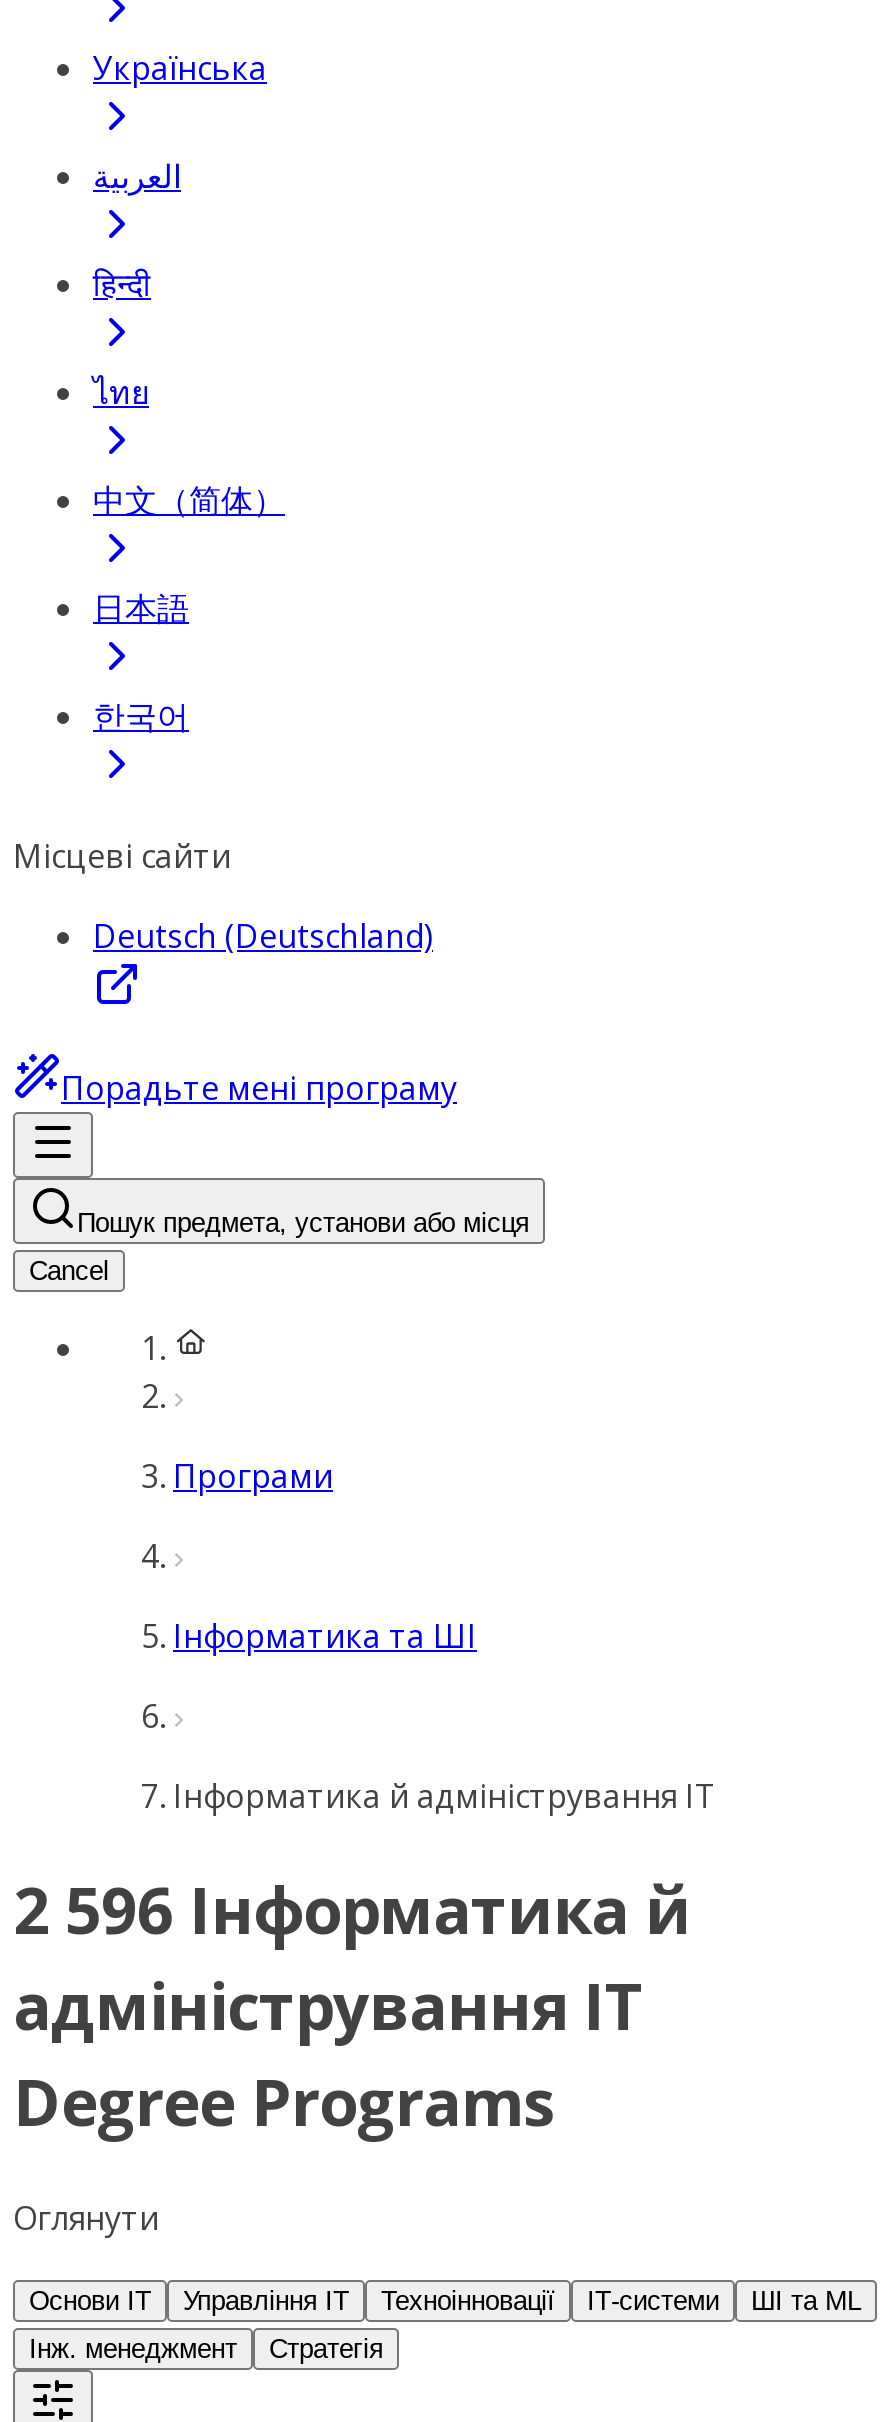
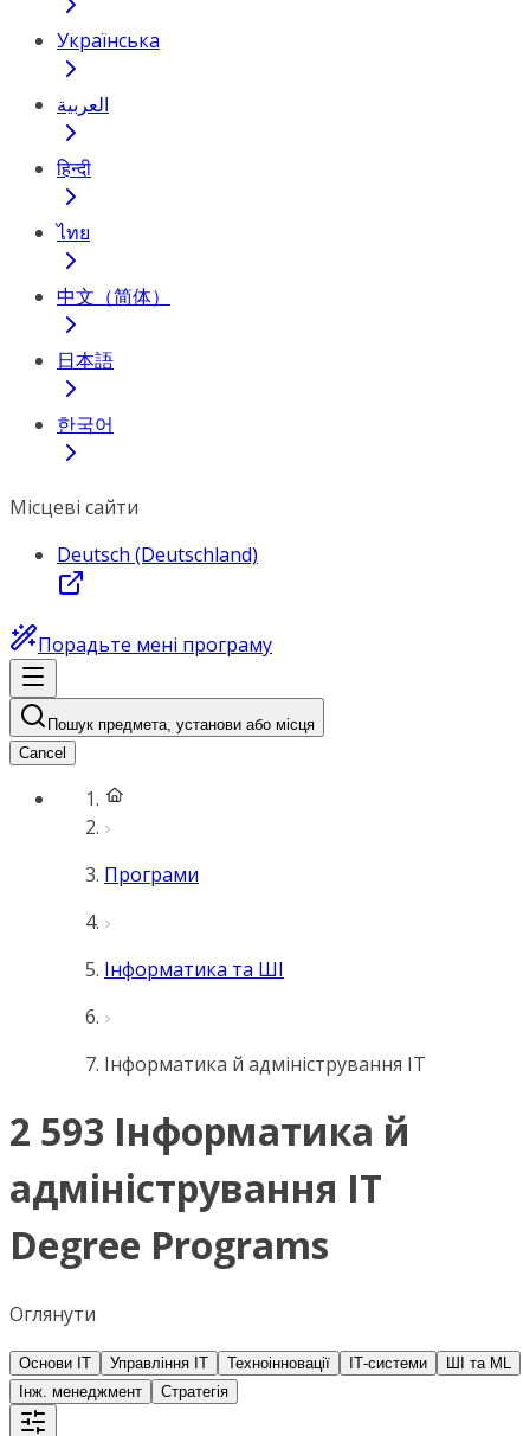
[13,1867,691,1953] 2 596 Інформатика й -> [9,1106,411,1157] 2 593 Інформатика й

